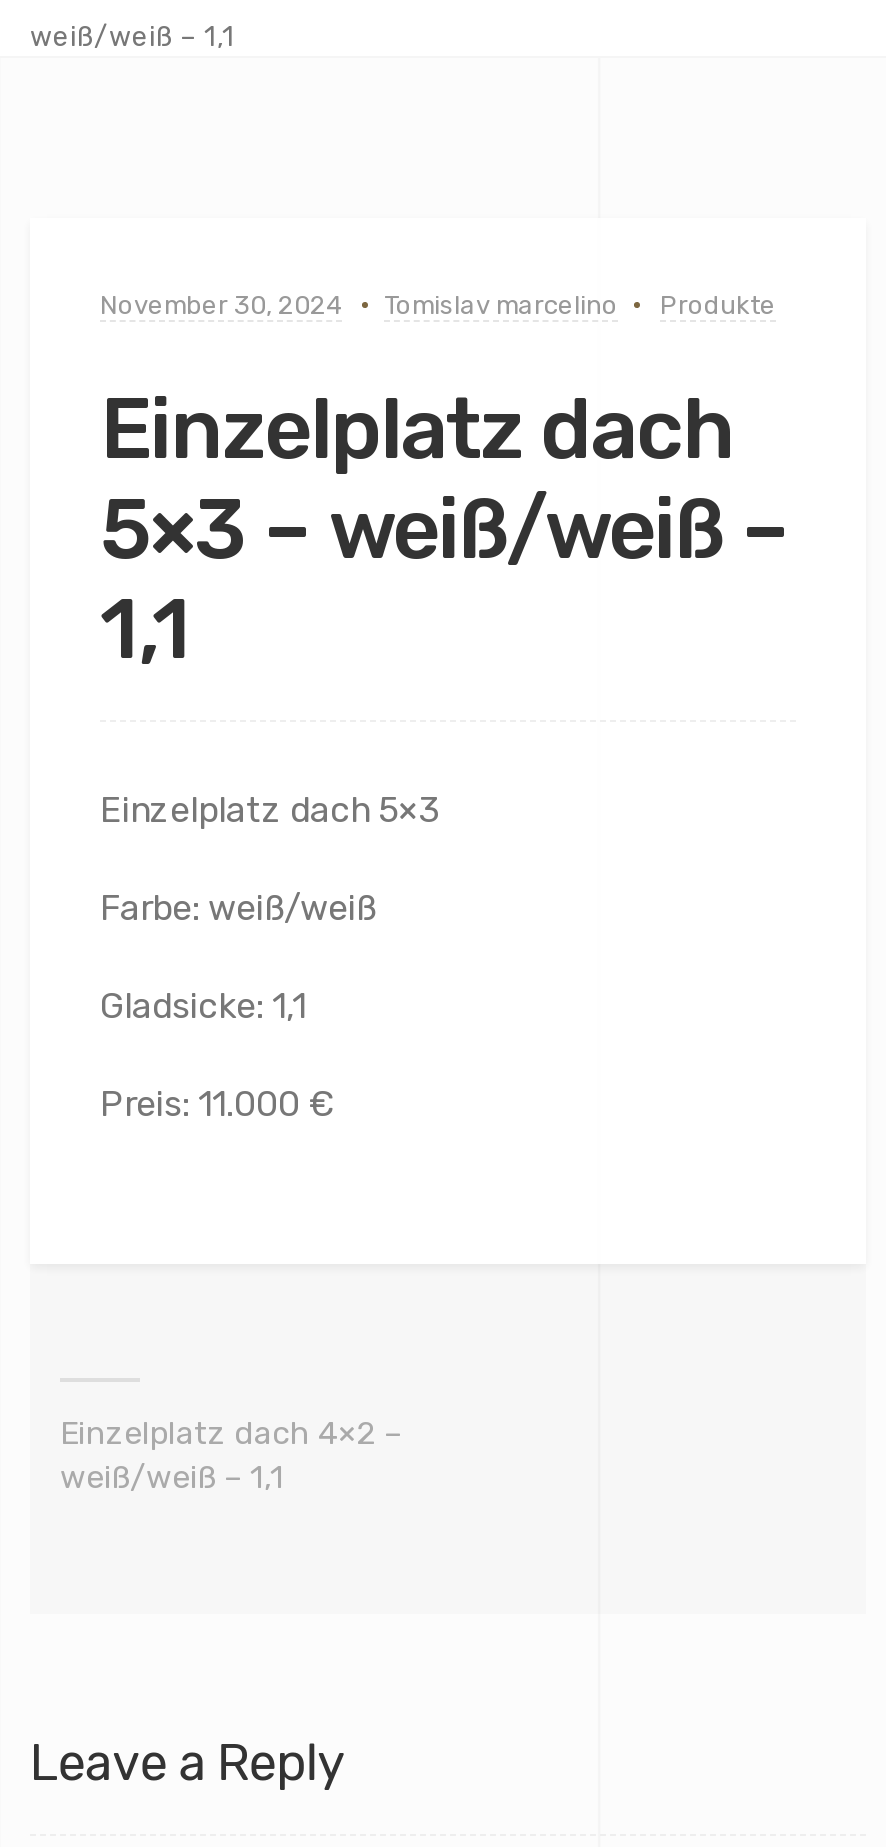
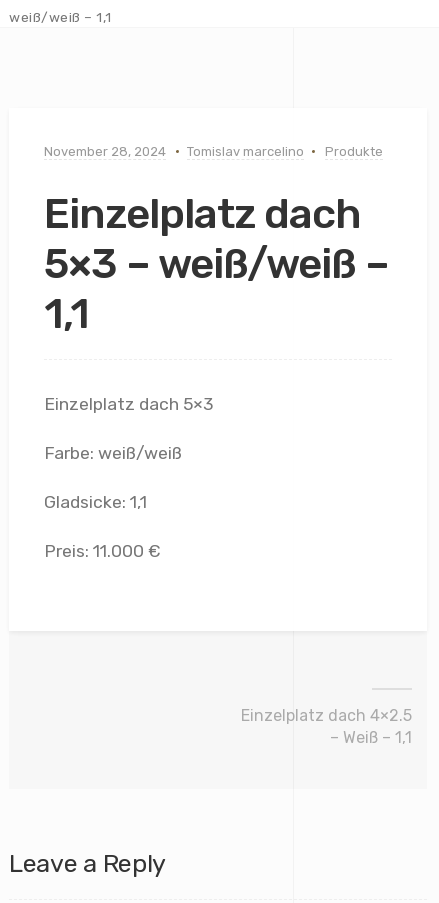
[100,290,776,320] November 30, 2024 Tomislav marcelino Produkte -> [44,144,383,159] November 28, 2024 Tomislav marcelino Produkte
[60,1414,402,1496] Einzelplatz dach 4×2 – | weiß/weiß – 1,1 -> [241,706,412,747] Einzelplatz dach 4×2.5 | – Weiß – 1,1

